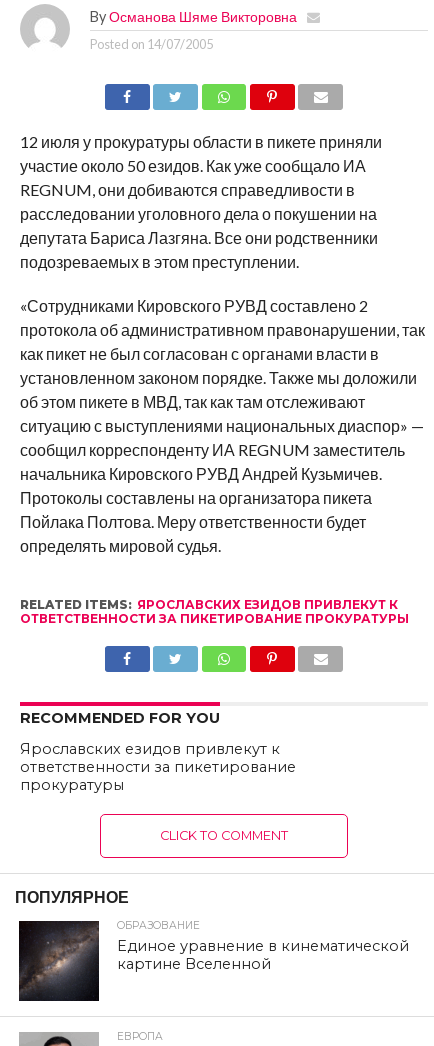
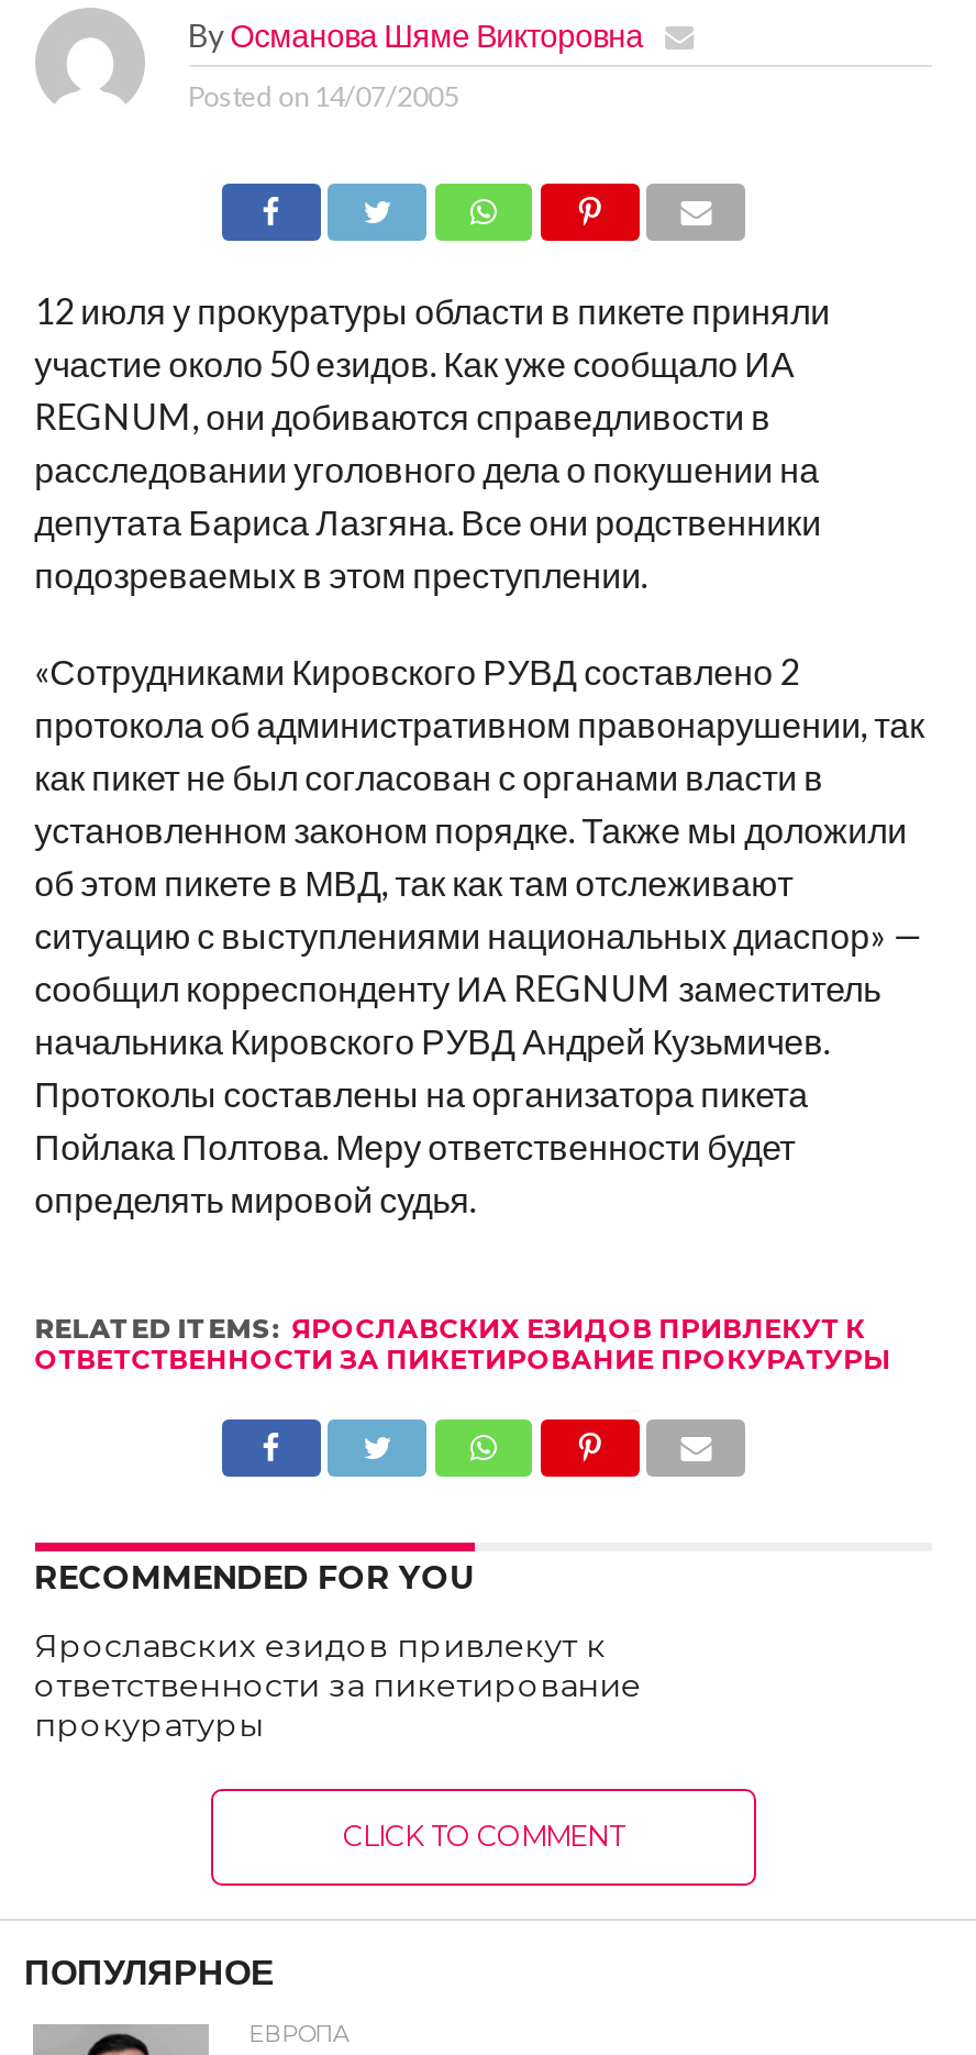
[19,919,409,1002] [image] | ОБРАЗОВАНИЕ | Единое уравнение в кинематической | картине Вселенной -> none

